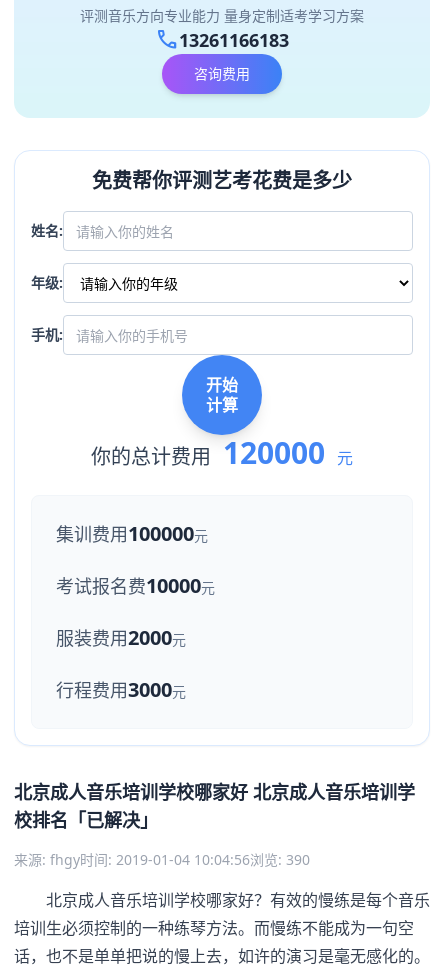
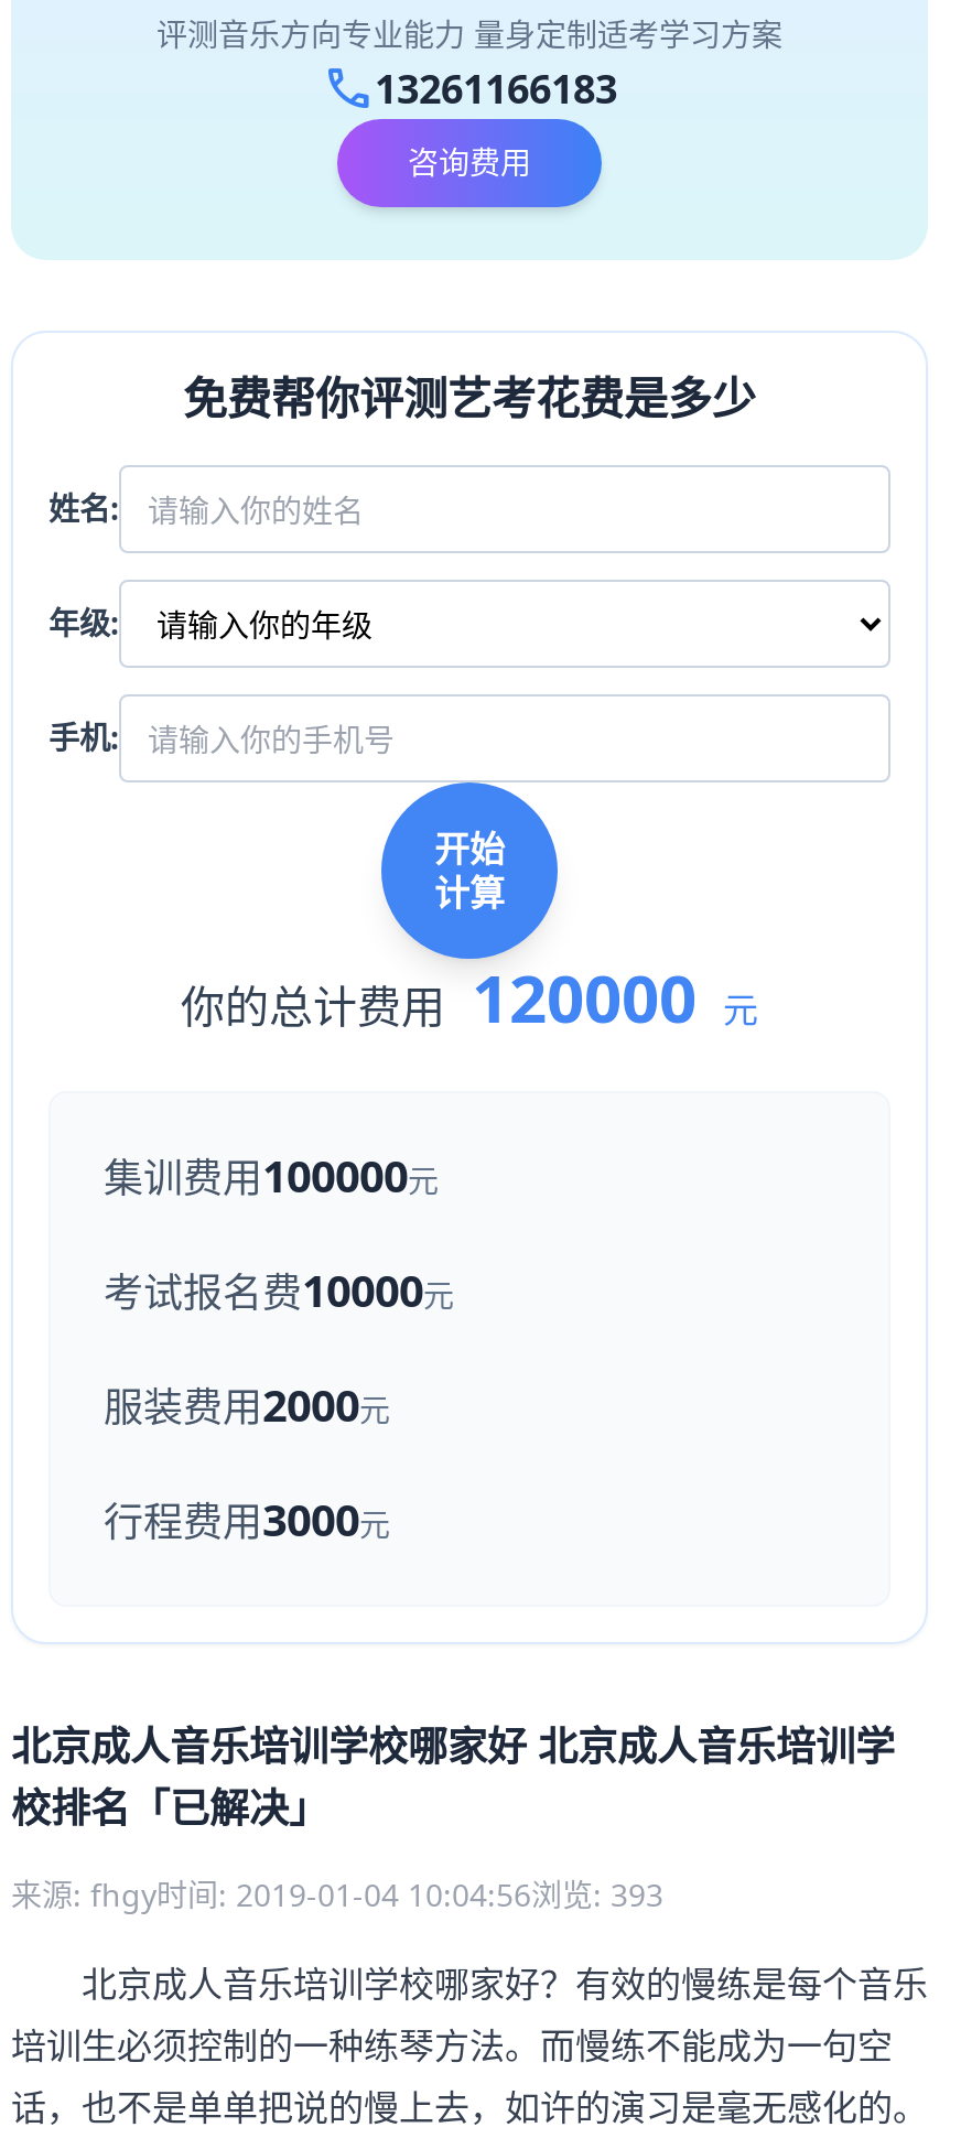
[14,850,310,869] 来源: fhgy时间: 2019-01-04 10:04:56浏览: 390 -> [11,1874,663,1915] 来源: fhgy时间: 2019-01-04 10:04:56浏览: 393

